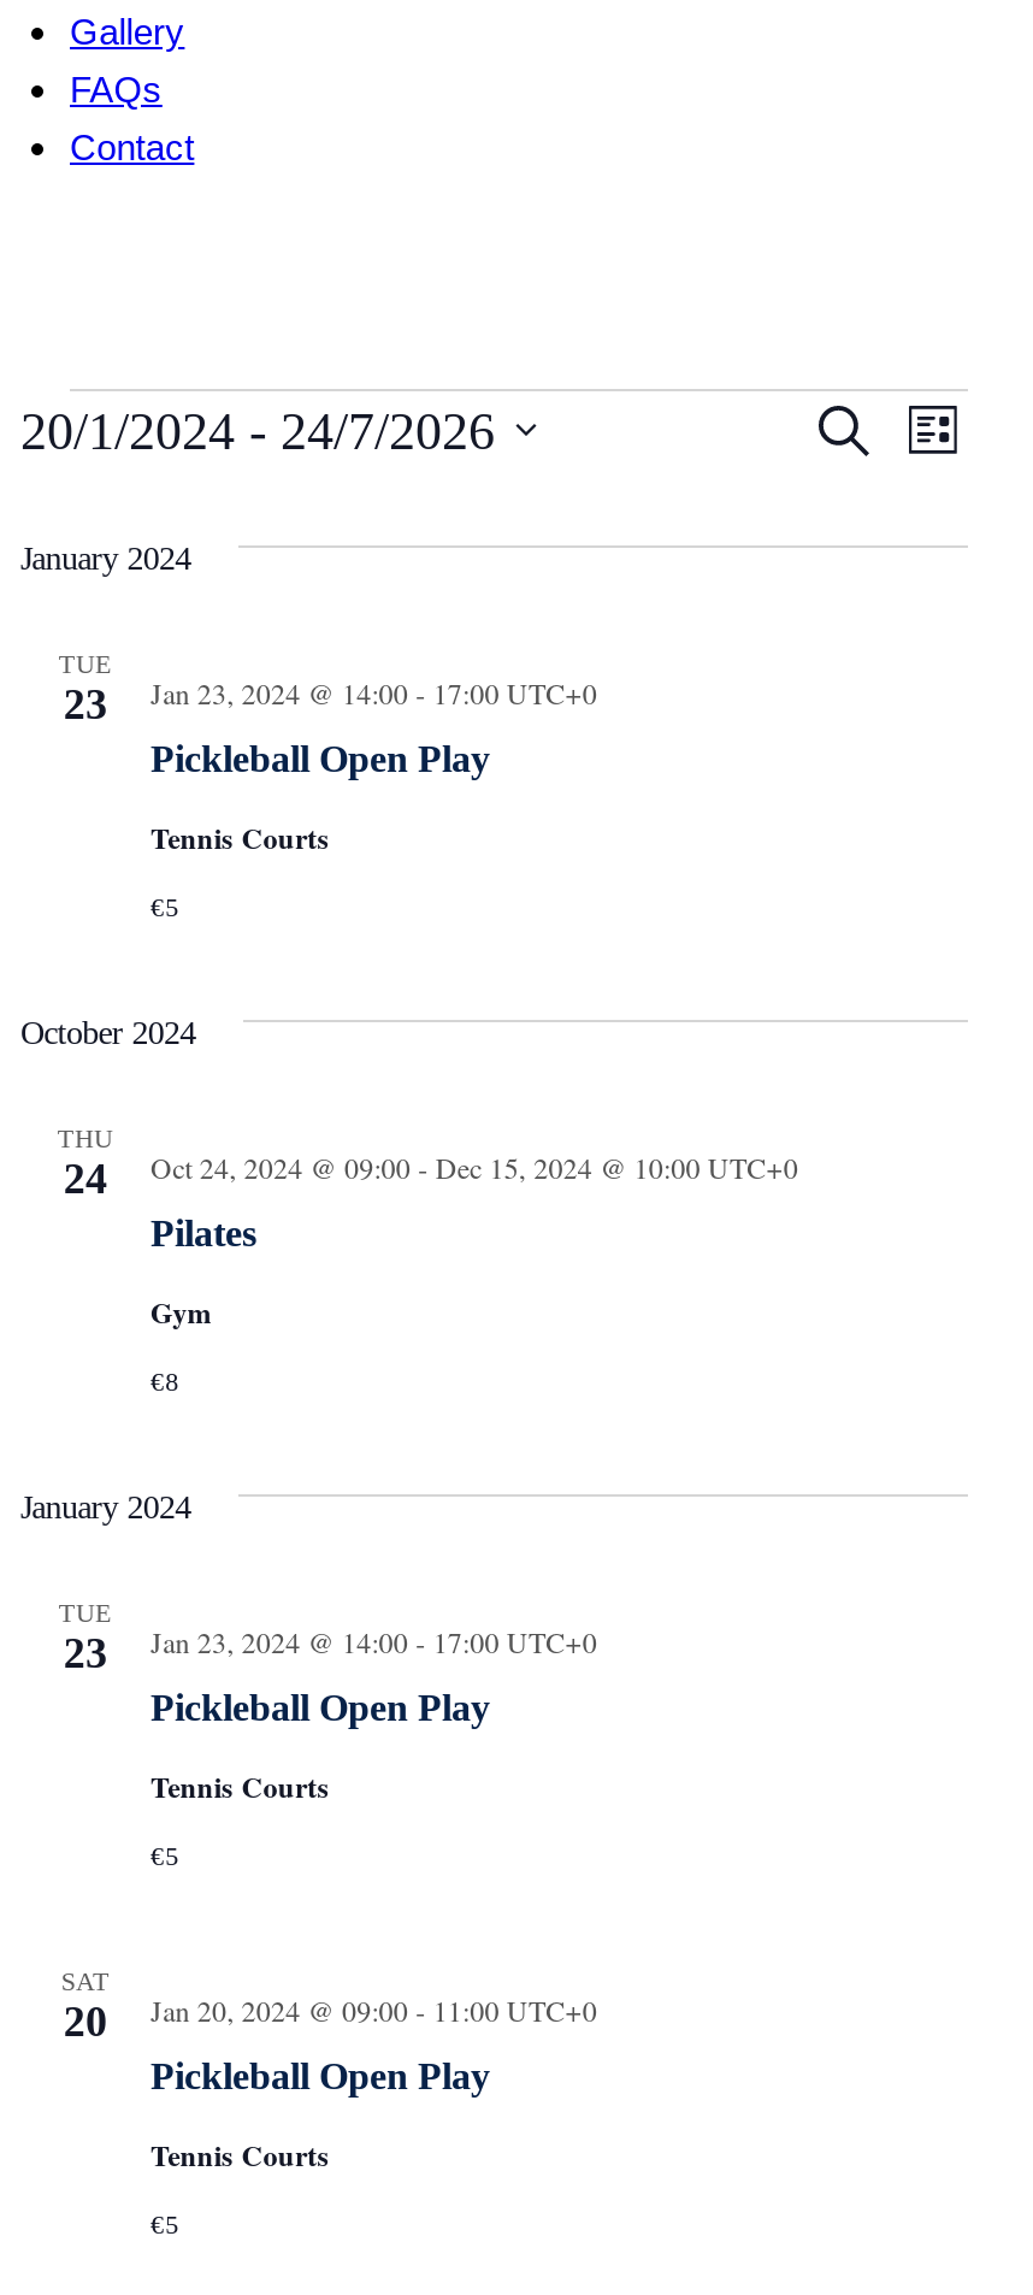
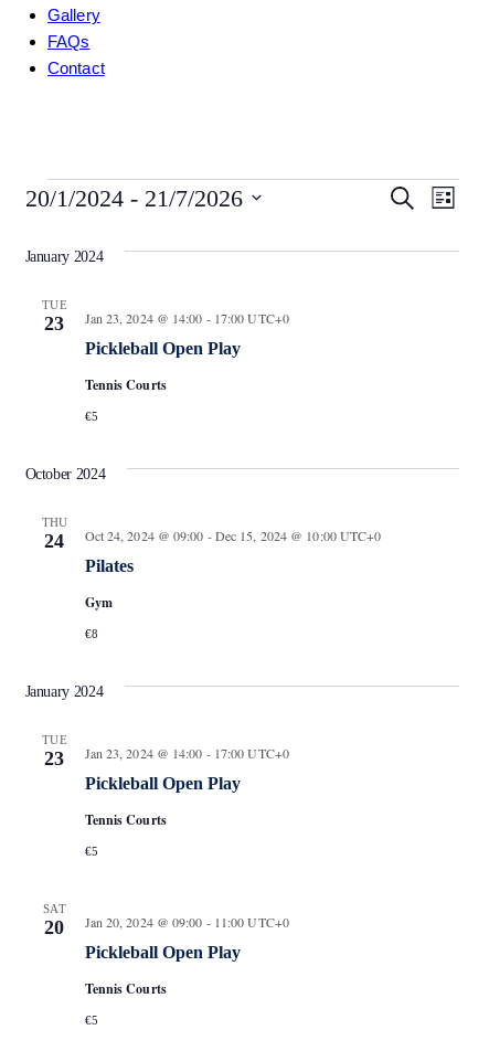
[20,400,495,460] 20/1/2024 - 24/7/2026 -> [25,184,242,211] 20/1/2024 - 21/7/2026

